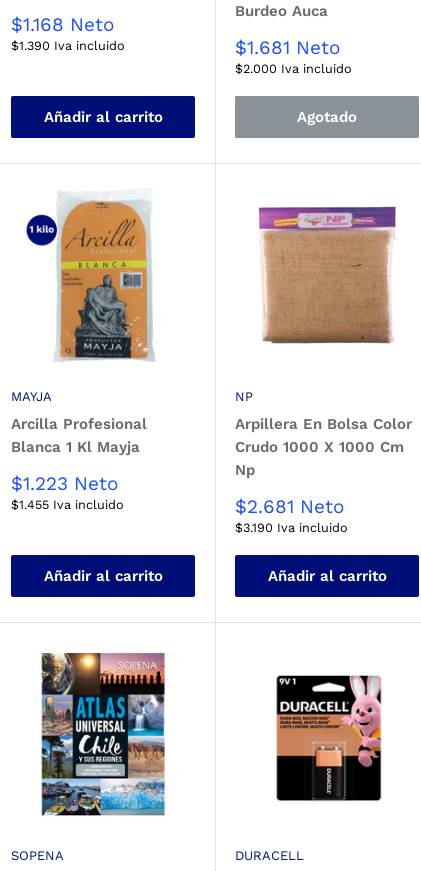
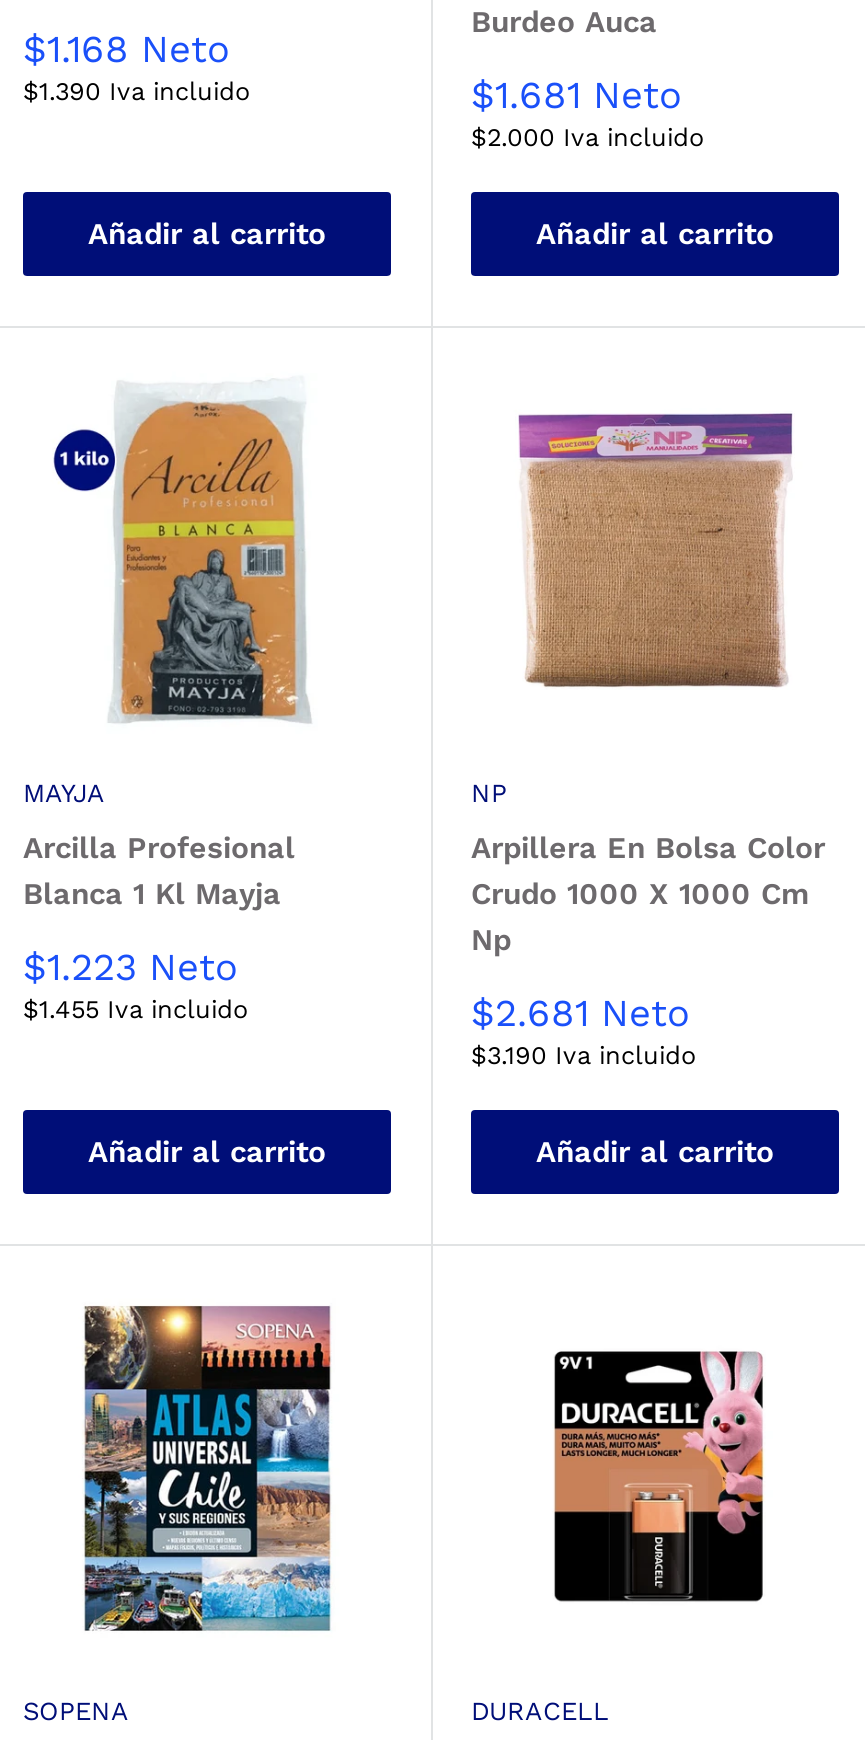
[297,108,357,126] Agotado -> [536,217,774,253] Añadir al carrito

